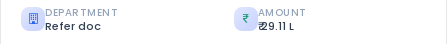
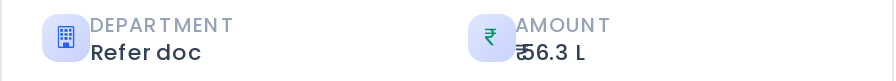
[257,18,293,34] ₹ 29.11 L -> [515,36,585,68] ₹ 56.3 L

